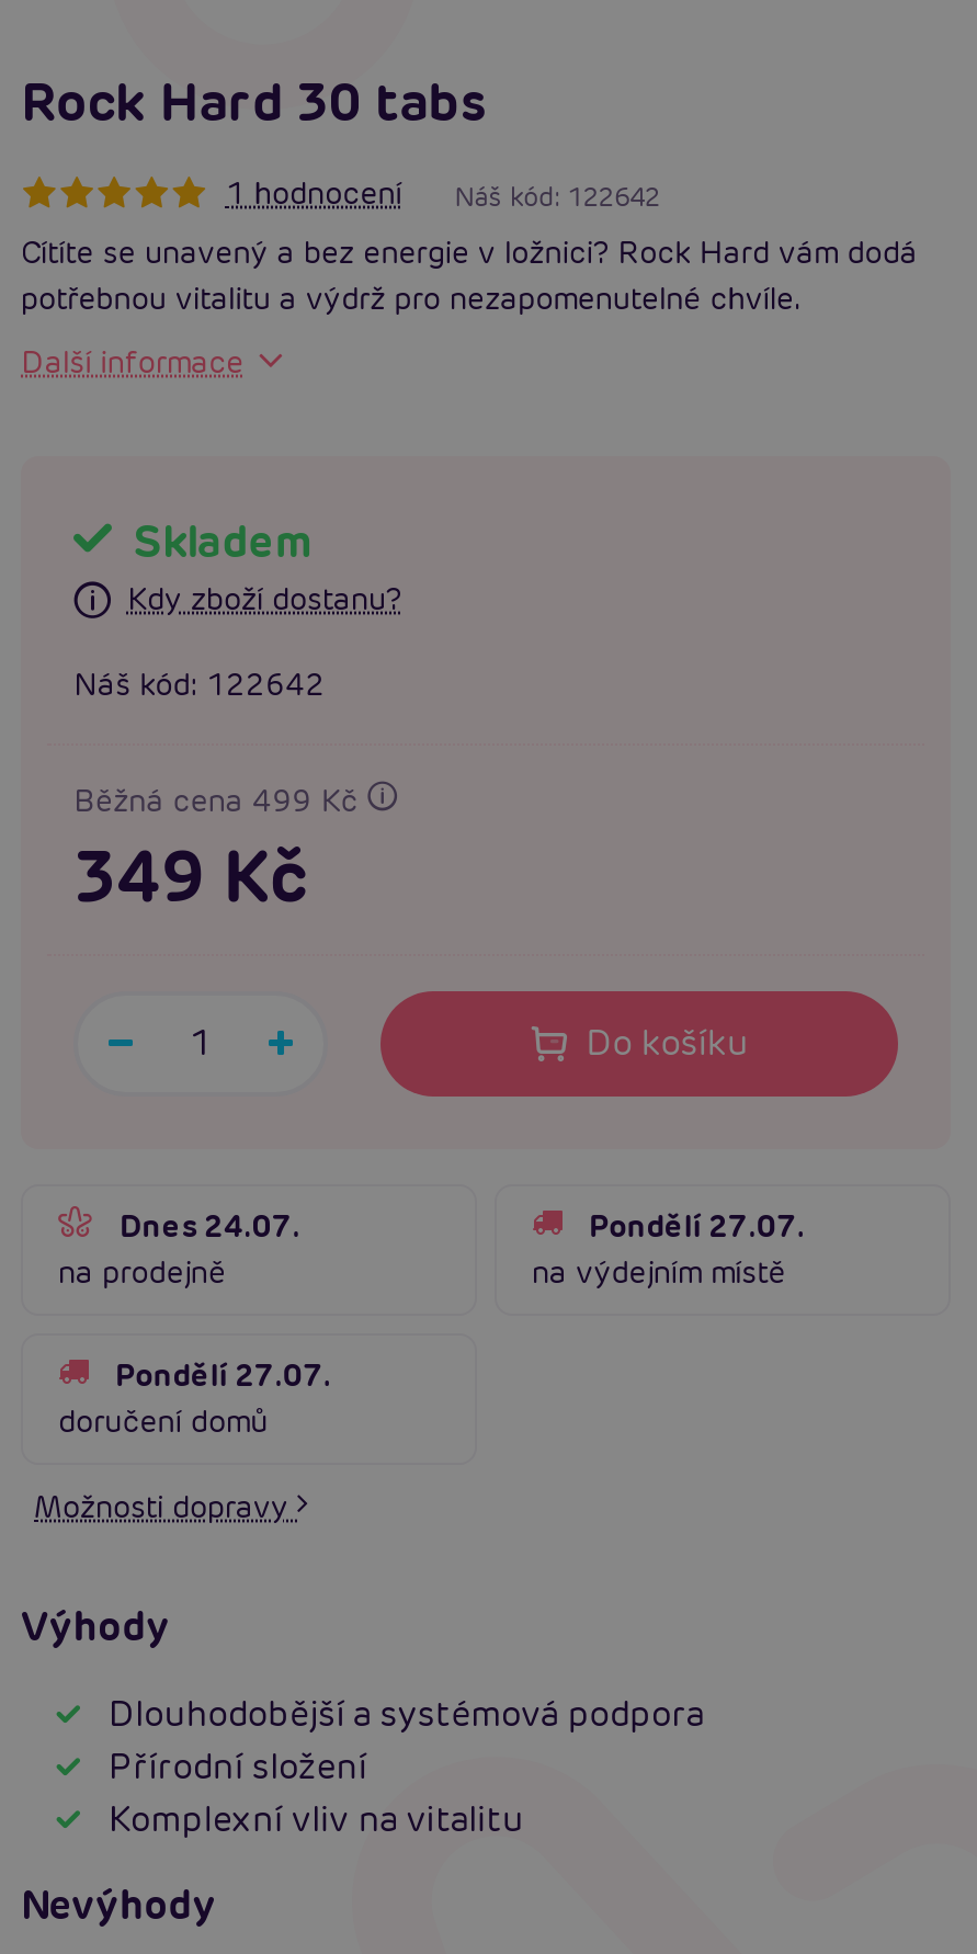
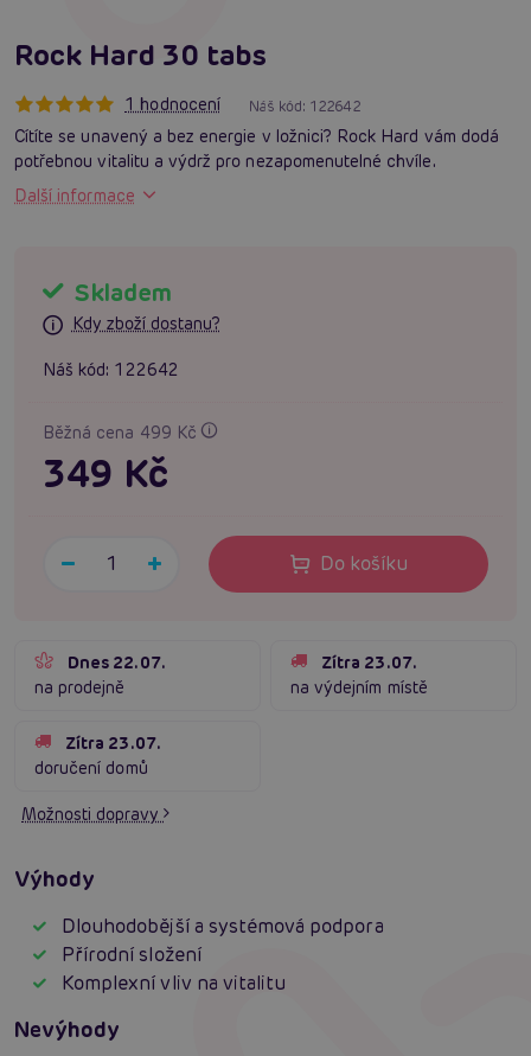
[120,1206,301,1246] Dnes 24.07. -> [68,652,166,673] Dnes 22.07.
[589,1206,806,1246] Pondělí 27.07. -> [321,652,417,673] Zítra 23.07.
[115,1356,332,1395] Pondělí 27.07. -> [65,733,161,754] Zítra 23.07.

